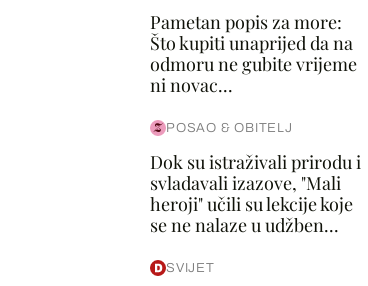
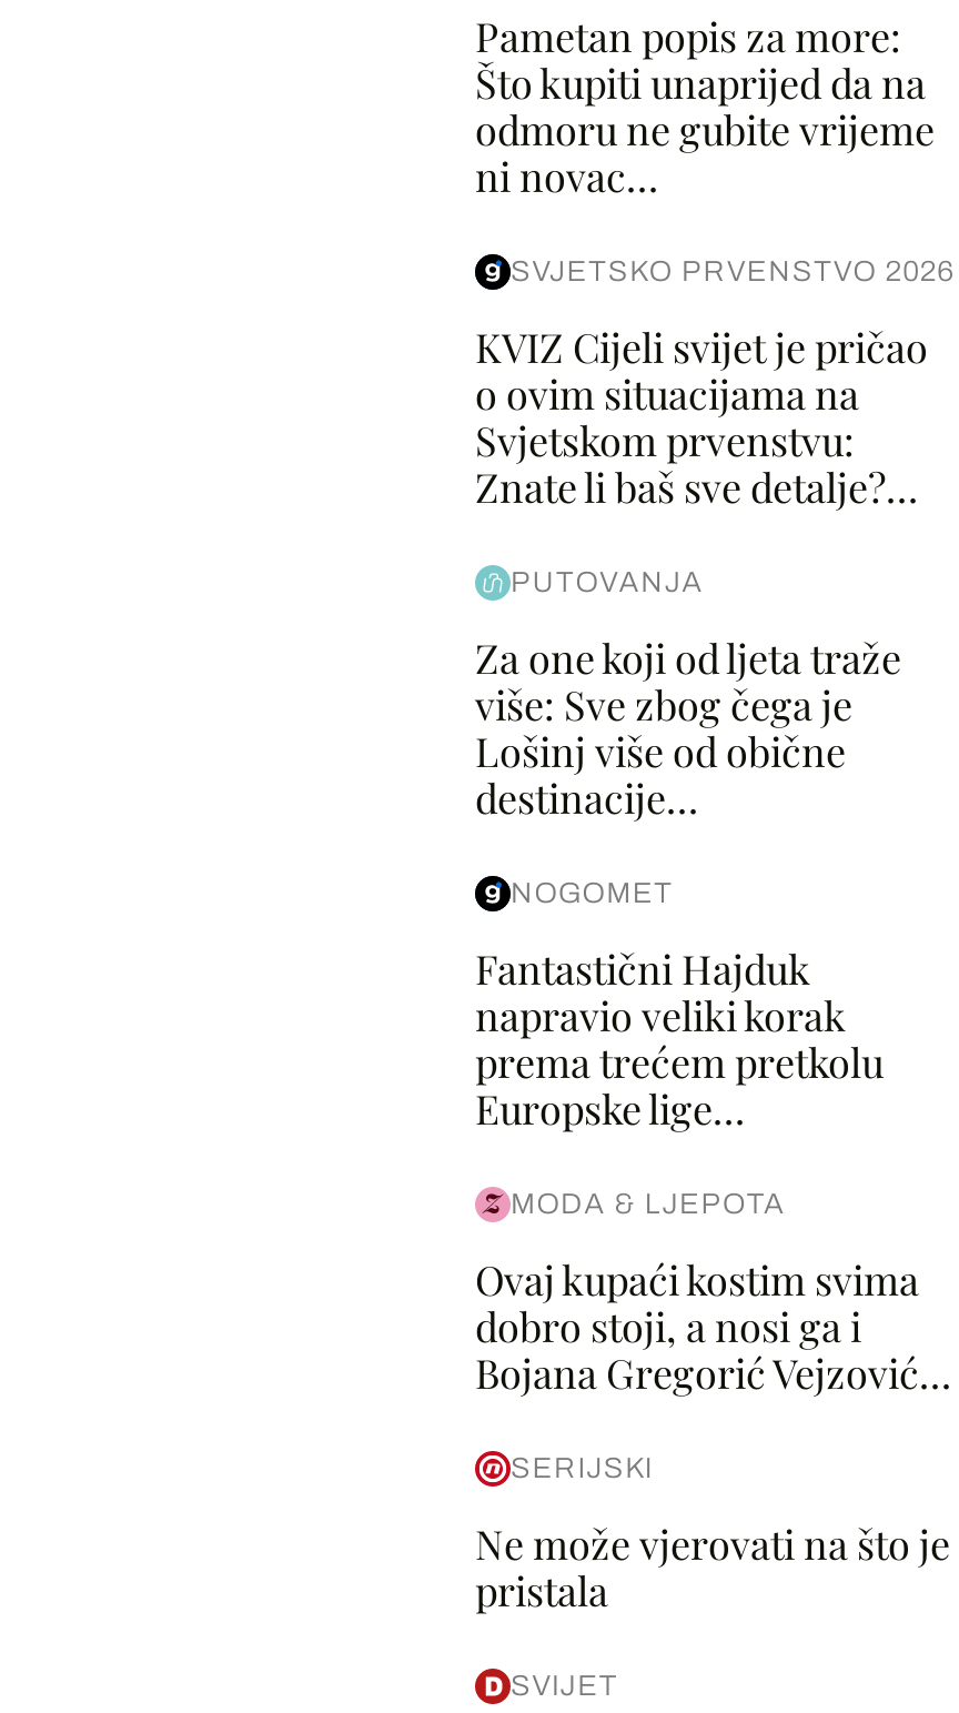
[150,121,361,237] POSAO & OBITELJ | Dok su istraživali prirodu i | svladavali izazove, "Mali | heroji" učili su lekcije koje | se ne nalaze u udžben... -> [475,256,954,1618] SVJETSKO PRVENSTVO 2026 | KVIZ Cijeli svijet je pričao | o ovim situacijama na | Svjetskom prvenstvu: | Znate li baš sve detalje?... | PUTOVANJA | Za one koji od ljeta traže | više: Sve zbog čega je | Lošinj više od obične | destinacije... | NOGOMET | Fantastični Hajduk | napravio veliki korak | prema trećem pretkolu | Europske lige... | MODA & LJEPOTA | Ovaj kupaći kostim svima | dobro stoji, a nosi ga i | Bojana Gregorić Vejzović... | SERIJSKI | Ne može vjerovati na što je | pristala

